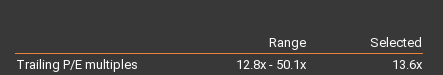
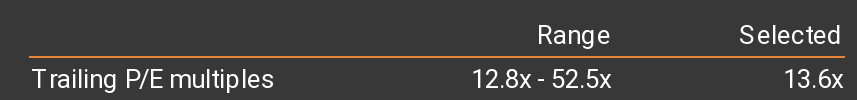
[236,57,306,72] 12.8x - 50.1x -> [471,64,611,94] 12.8x - 52.5x

